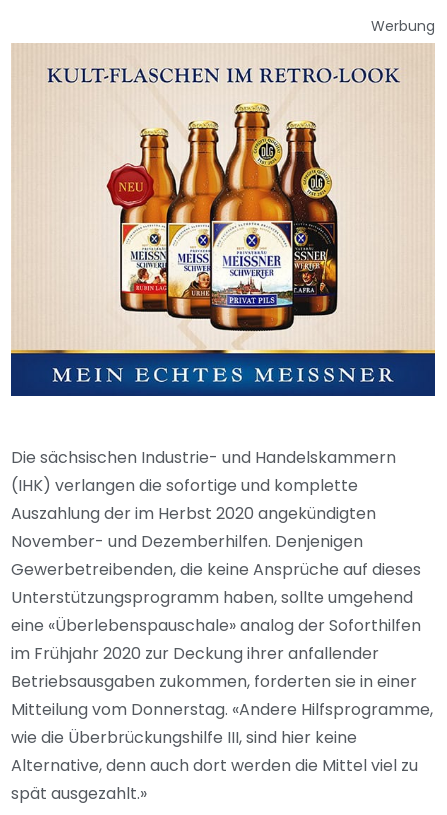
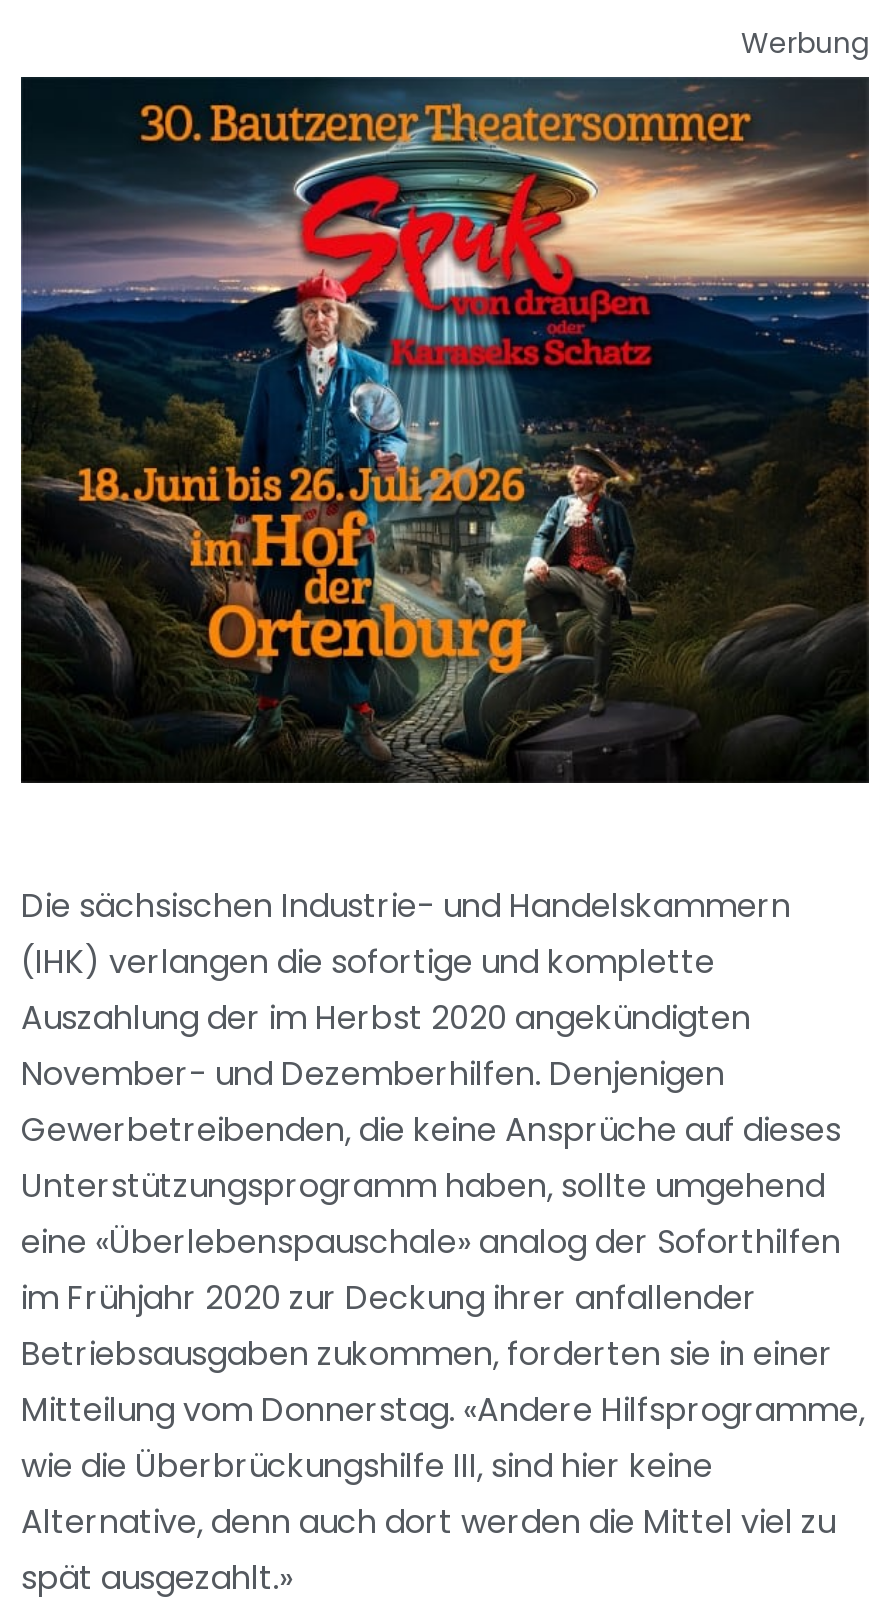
[10,43,436,397] [image] -> [19,75,871,783] [image]

